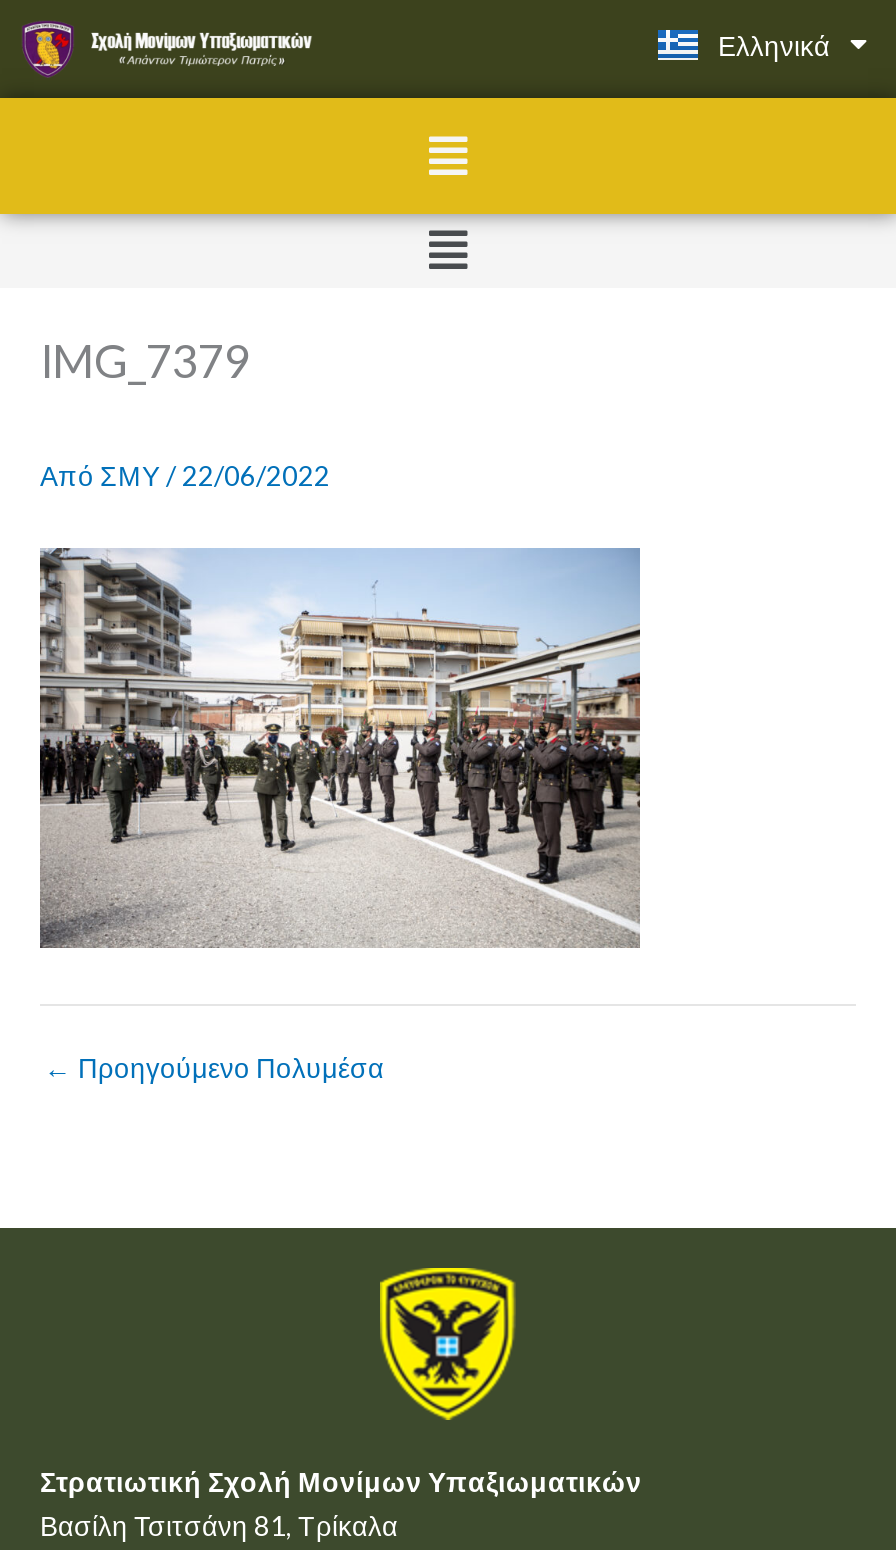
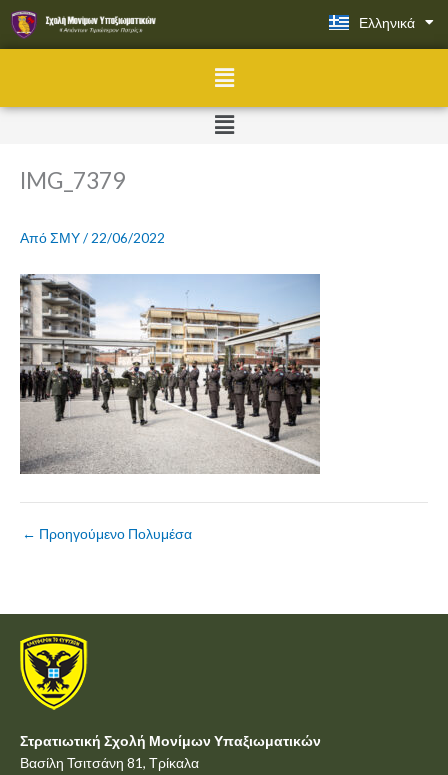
none -> [19,633,88,711] [image]
[378,1266,516,1422] [image] -> none

